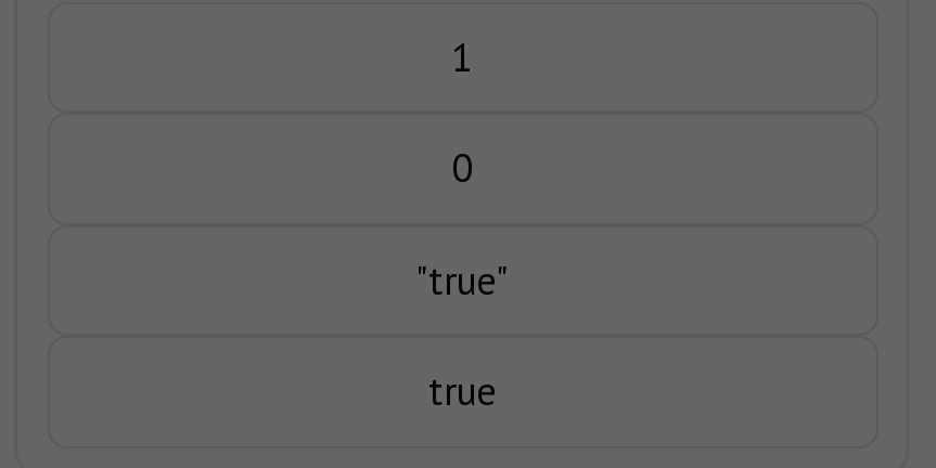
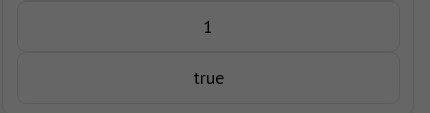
[415,143,509,305] 0 | "true" -> none

